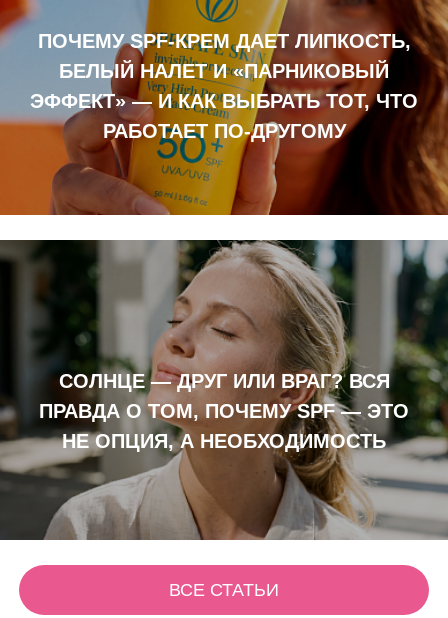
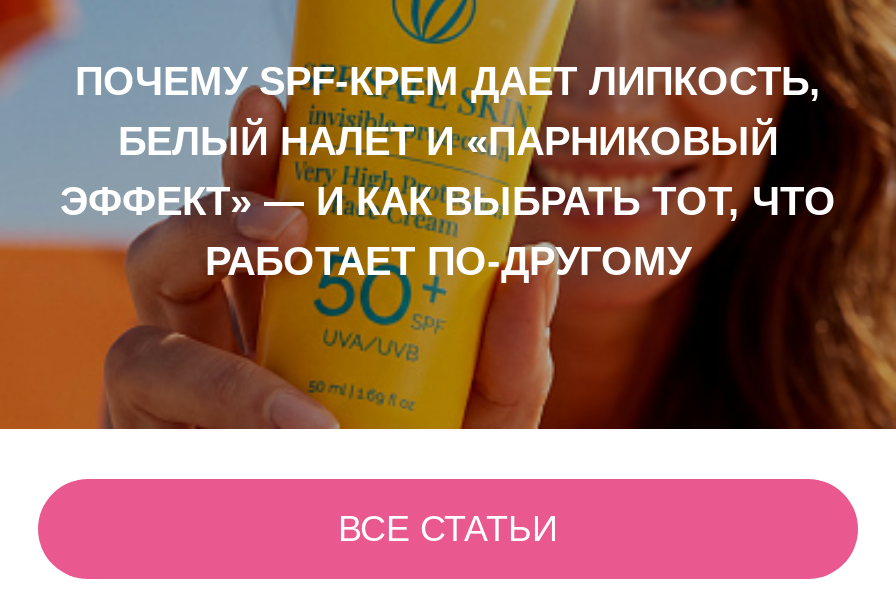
[3,239,445,541] [image] | СОЛНЦЕ — ДРУГ ИЛИ ВРАГ? ВСЯ | ПРАВДА О ТОМ, ПОЧЕМУ SPF — ЭТО | НЕ ОПЦИЯ, А НЕОБХОДИМОСТЬ -> none

